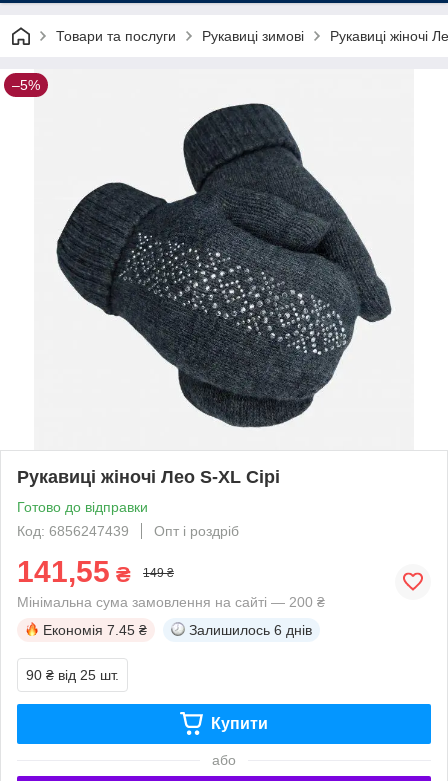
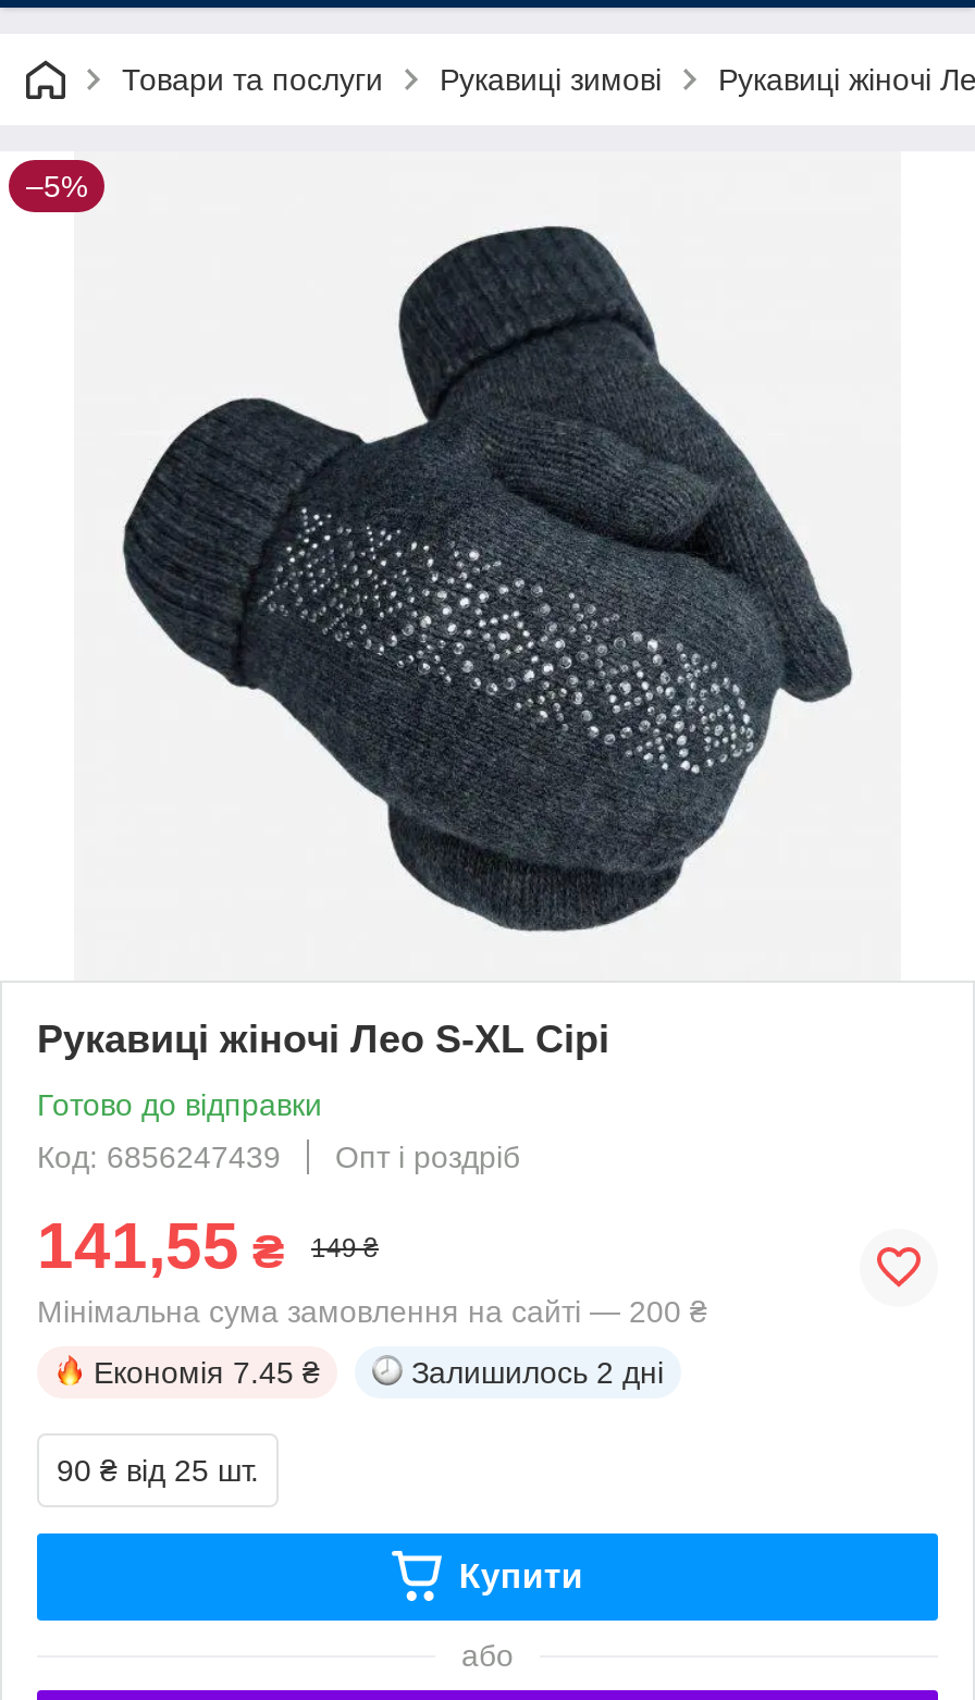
[189,622,312,638] Залишилось 6 днів -> [411,1355,664,1389] Залишилось 2 дні

